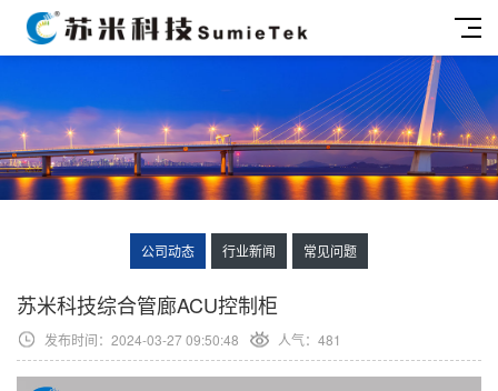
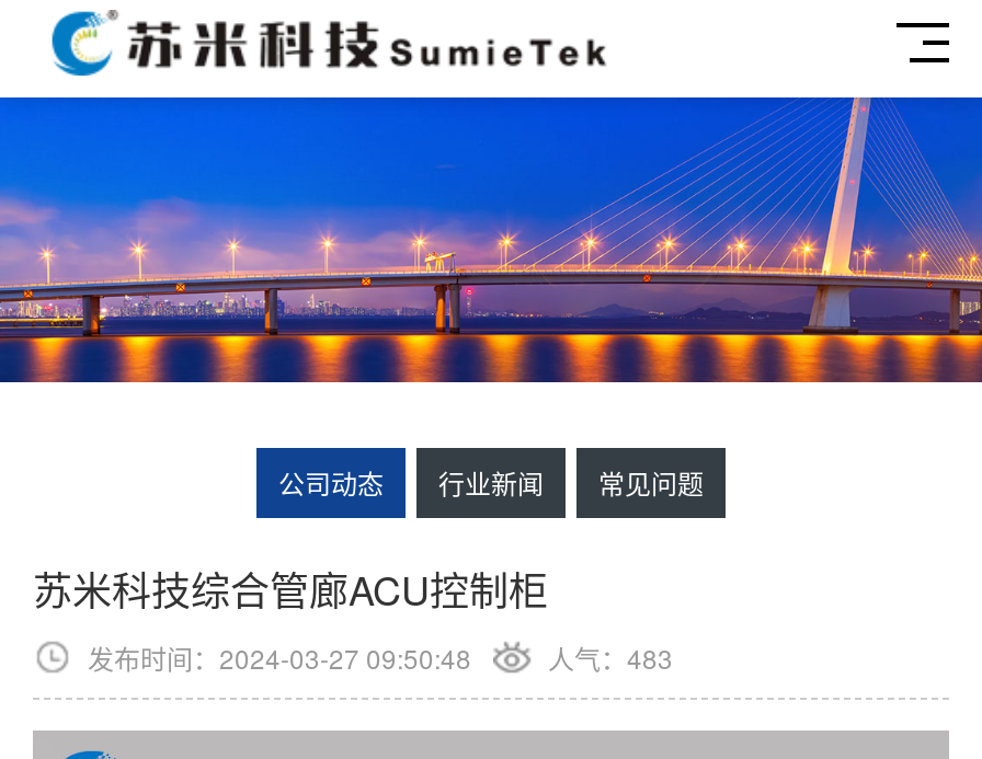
[278,330,341,349] 人气：481 -> [548,639,673,676] 人气：483

